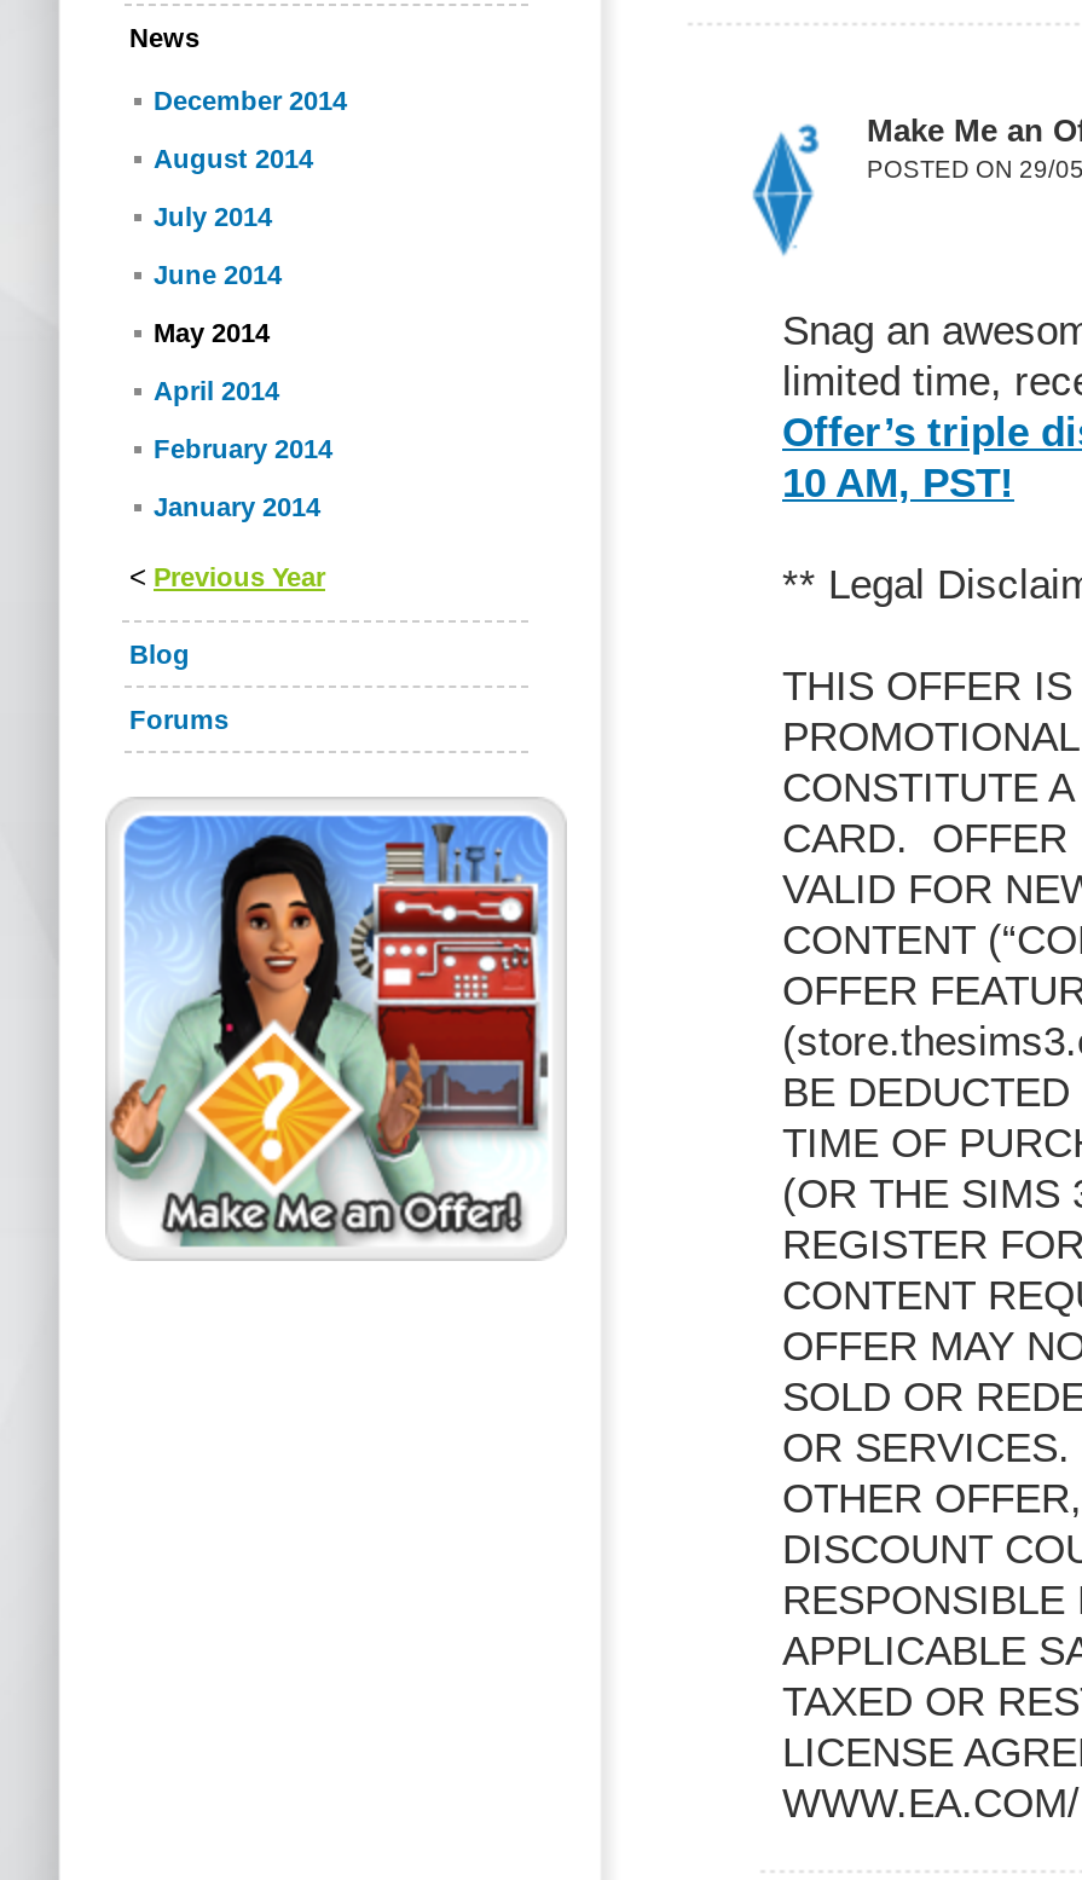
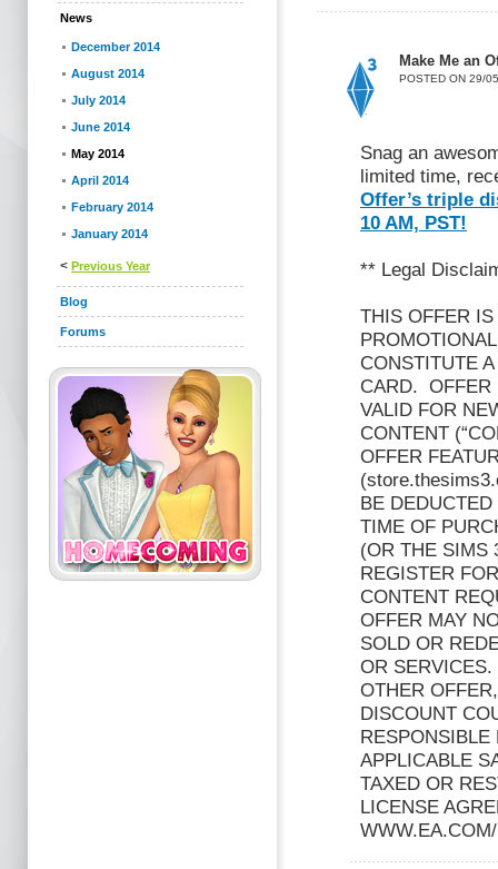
[108,802,550,1249] [image] -> [51,368,253,574] [image]

